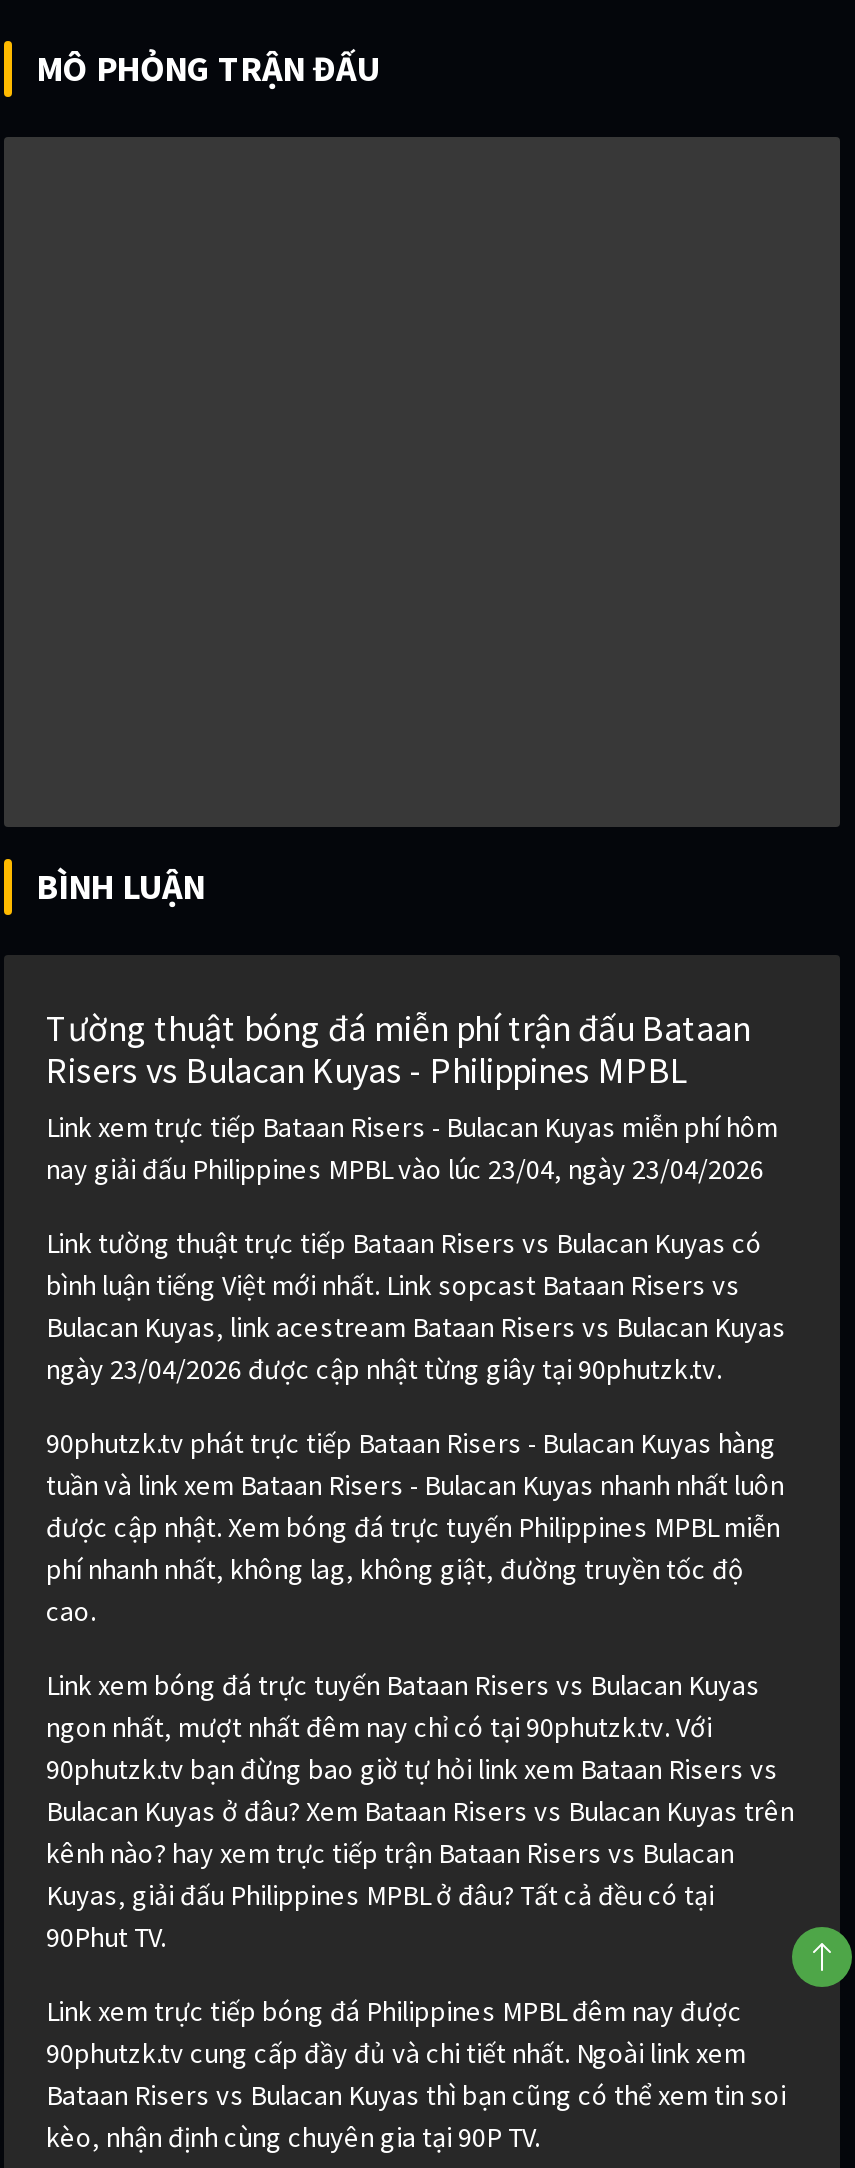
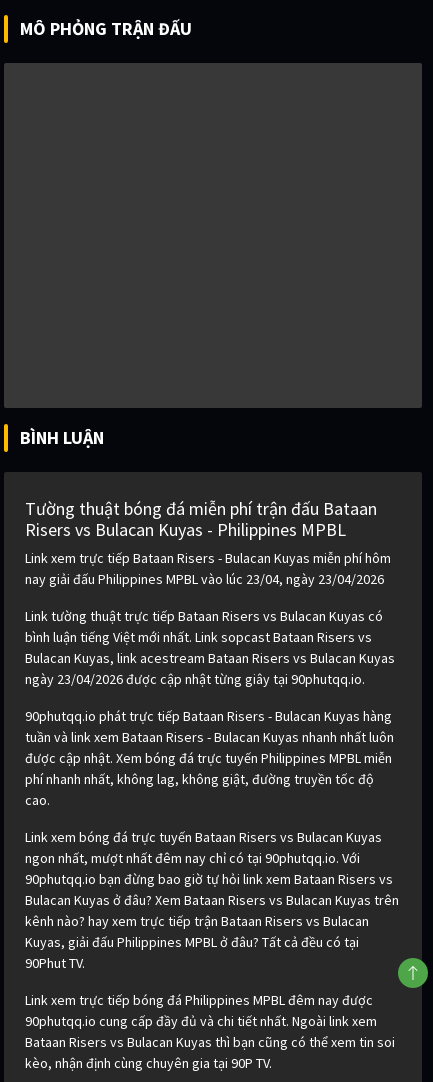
[46,1352,722,1388] ngày 23/04/2026 được cập nhật từng giây tại 90phutzk.tv. -> [25,670,365,688] ngày 23/04/2026 được cập nhật từng giây tại 90phutqq.io.
[46,1426,776,1462] 90phutzk.tv phát trực tiếp Bataan Risers - Bulacan Kuyas hàng -> [25,707,392,725] 90phutqq.io phát trực tiếp Bataan Risers - Bulacan Kuyas hàng
[46,1710,712,1746] ngon nhất, mượt nhất đêm nay chỉ có tại 90phutzk.tv. Với -> [25,849,360,867] ngon nhất, mượt nhất đêm nay chỉ có tại 90phutqq.io. Với
[46,1752,778,1788] 90phutzk.tv bạn đừng bao giờ tự hỏi link xem Bataan Risers vs -> [25,870,393,888] 90phutqq.io bạn đừng bao giờ tự hỏi link xem Bataan Risers vs
[46,2036,746,2072] 90phutzk.tv cung cấp đầy đủ và chi tiết nhất. Ngoài link xem -> [25,1012,377,1030] 90phutqq.io cung cấp đầy đủ và chi tiết nhất. Ngoài link xem

